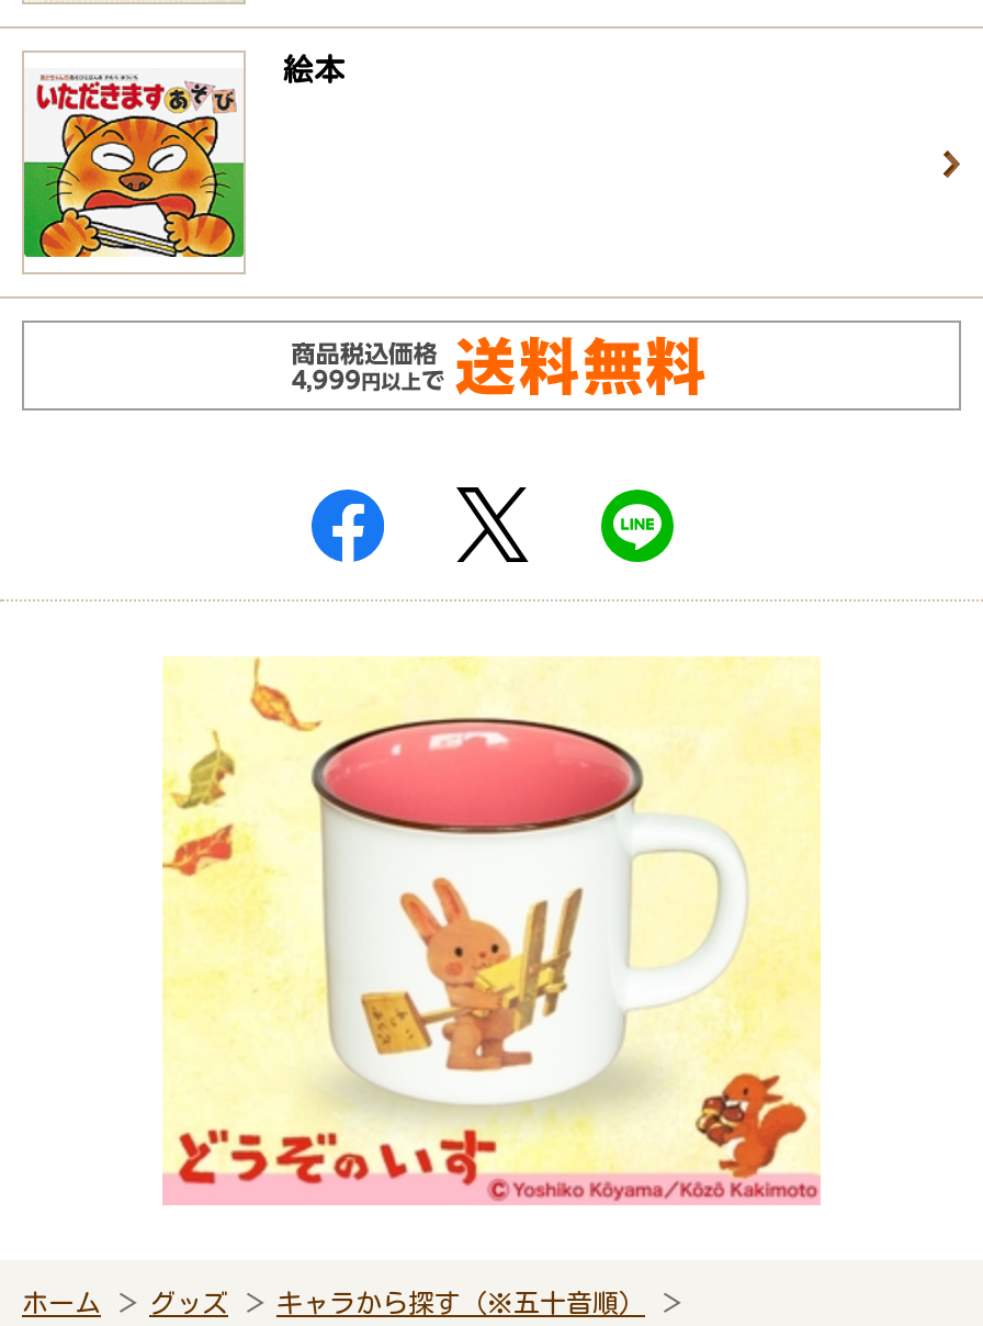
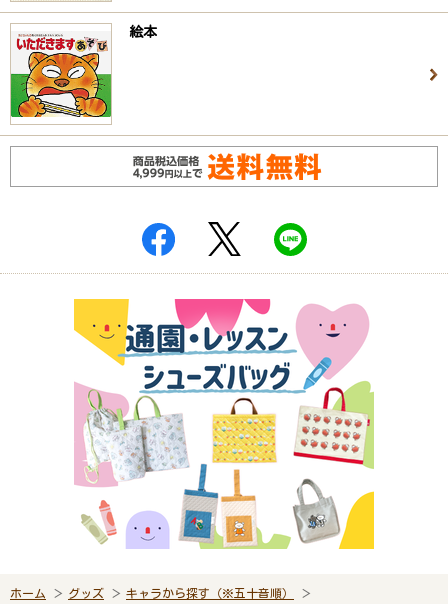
[160,654,823,1205] [image] -> [73,298,375,550] [image]

